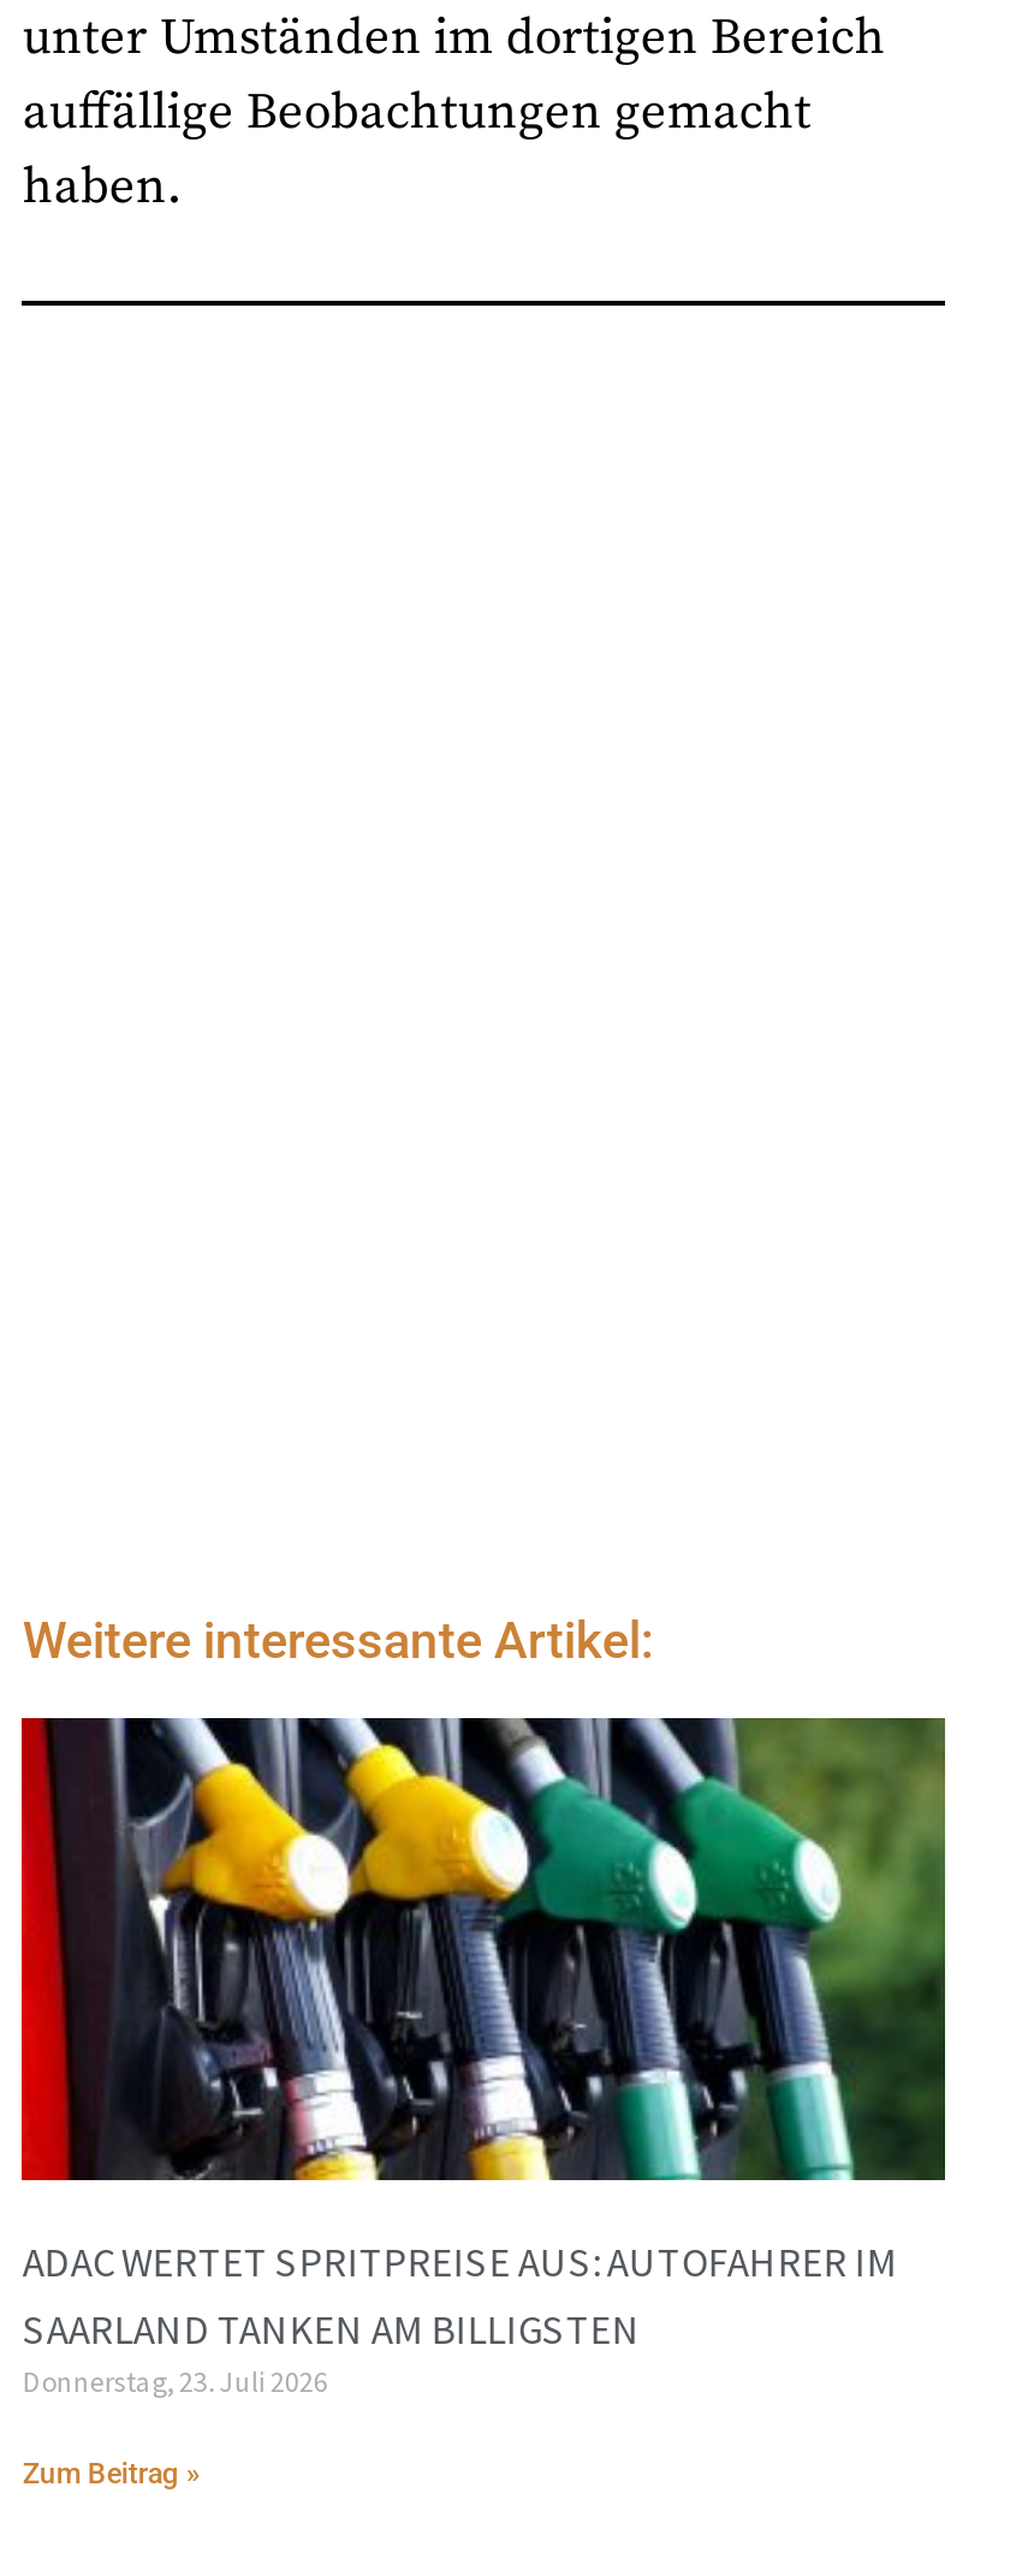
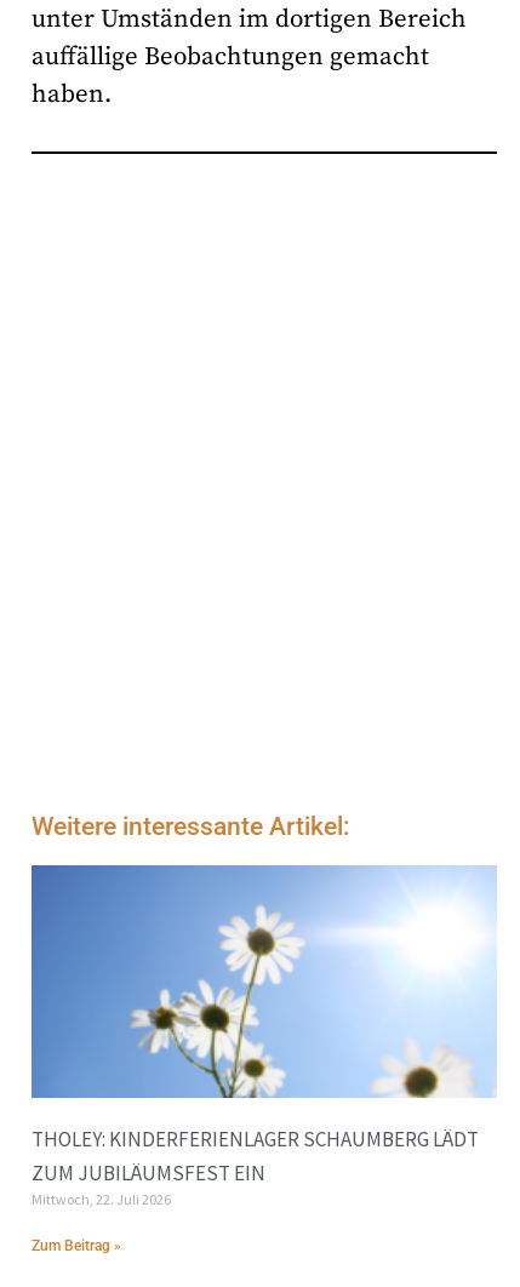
[19,1716,947,2399] [image] | ADAC WERTET SPRITPREISE AUS: AUTOFAHRER IM | SAARLAND TANKEN AM BILLIGSTEN | Donnerstag, 23. Juli 2026 -> [30,864,497,1208] [image] | THOLEY: KINDERFERIENLAGER SCHAUMBERG LÄDT | ZUM JUBILÄUMSFEST EIN | Mittwoch, 22. Juli 2026

